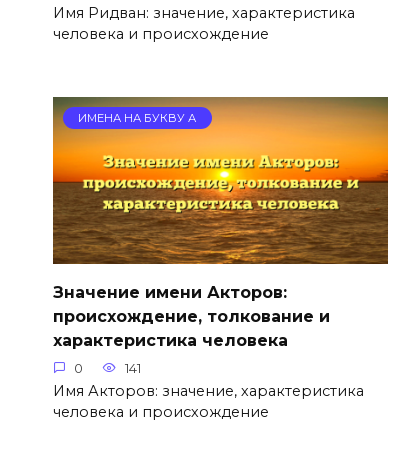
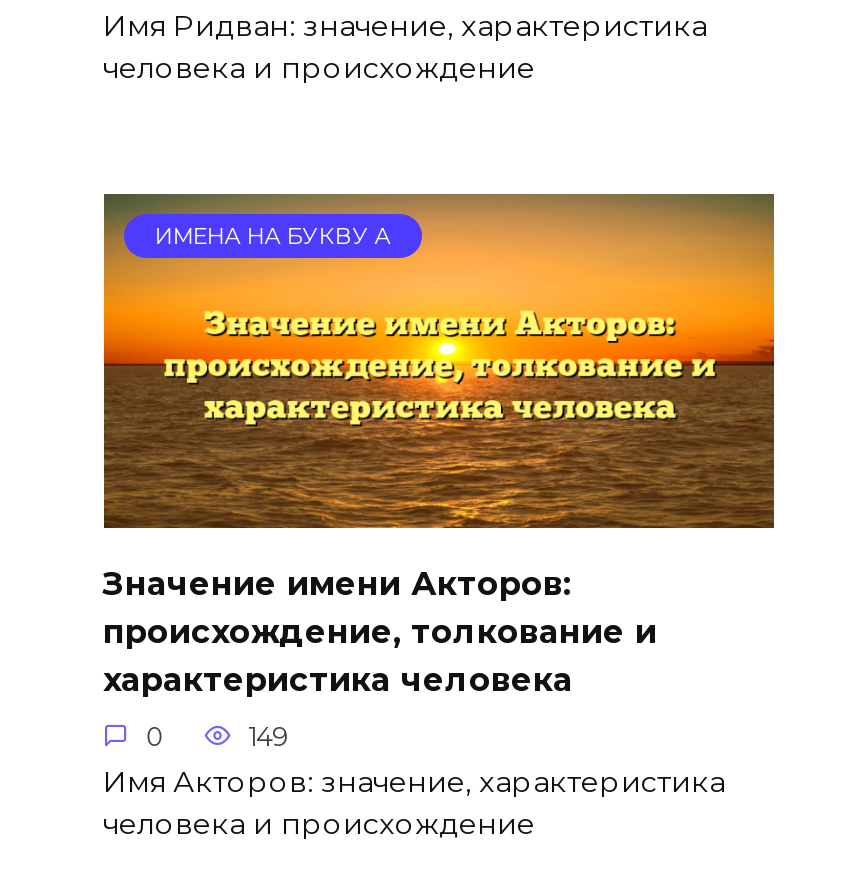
[125,361,141,376] 141 -> [248,721,288,751] 149

